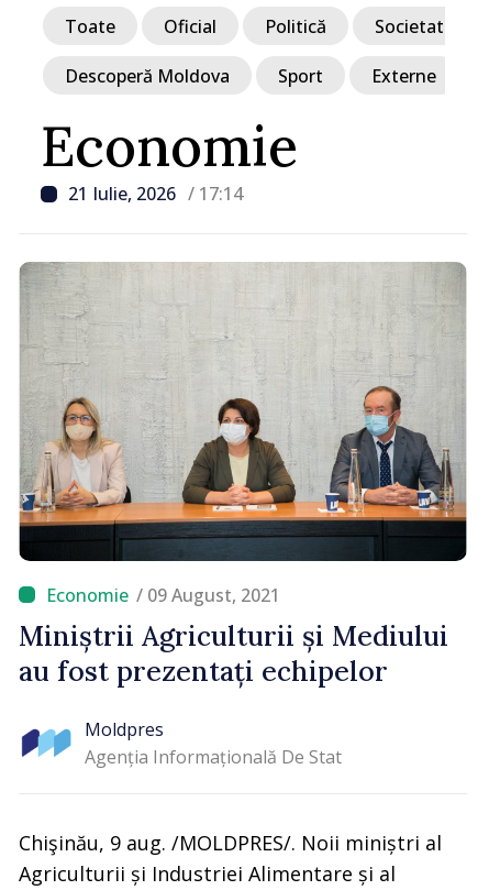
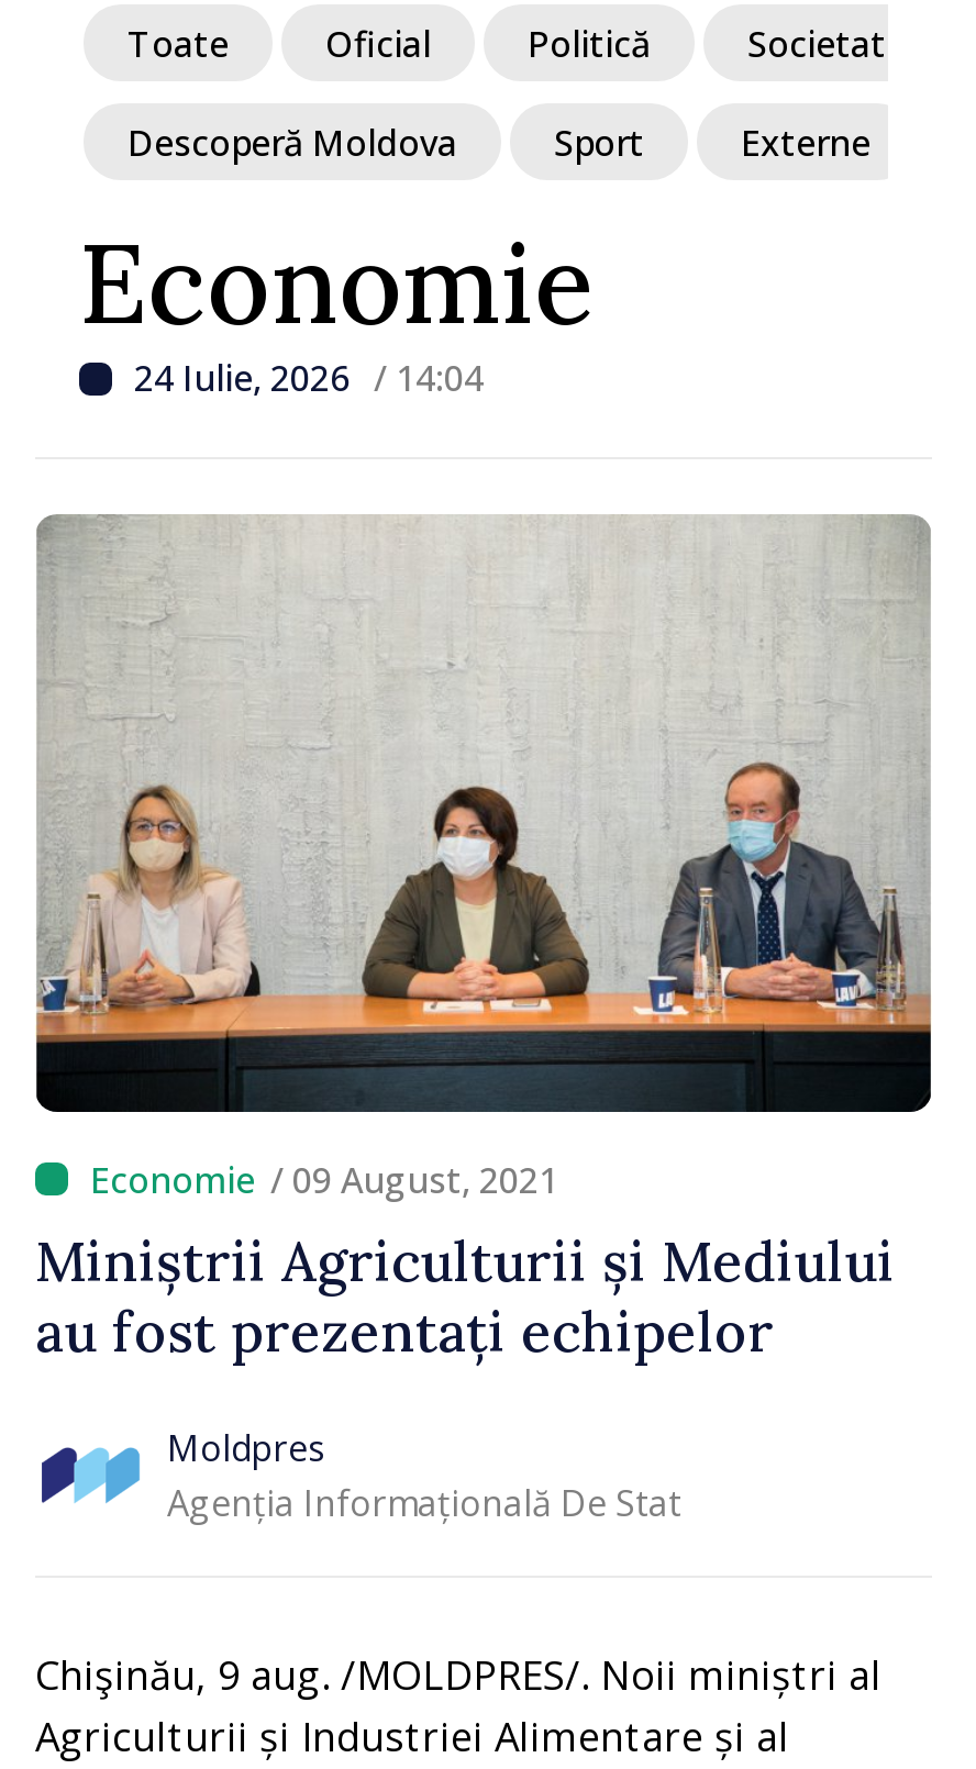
[68,182,243,206] 21 Iulie, 2026 / 17:14 -> [134,354,484,402] 24 Iulie, 2026 / 14:04

